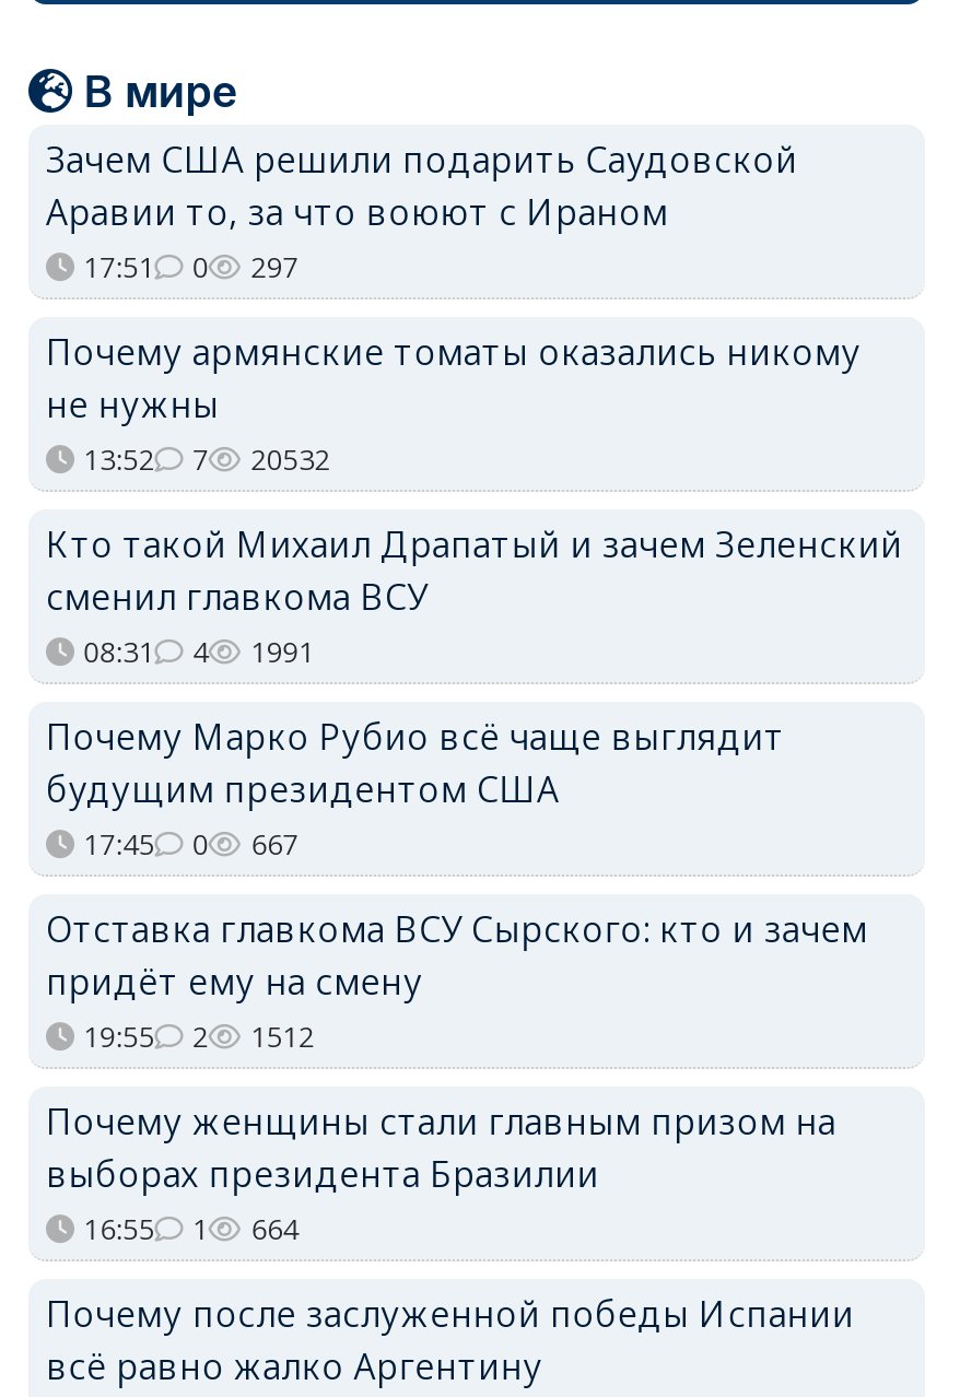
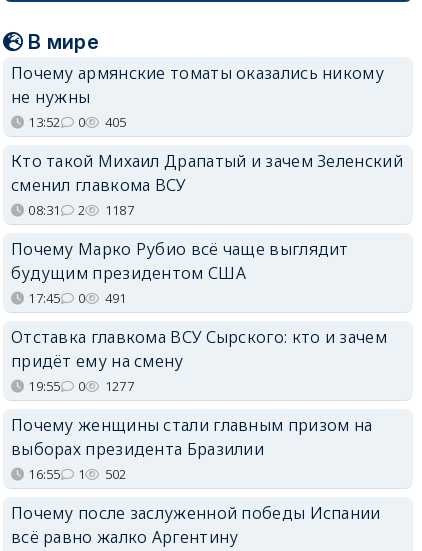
[46,135,798,286] Зачем США решили подарить Саудовской | Аравии то, за что воюют с Ираном | 17:51 | 0 | 297 -> none
[193,439,209,479] 7 -> [78,113,85,131] 0
[251,439,331,479] 20532 -> [105,113,127,131] 405
[193,632,209,671] 4 -> [78,201,85,219] 2
[251,632,315,671] 1991 -> [105,201,134,219] 1187
[84,824,299,863] 17:45 0 667 -> [28,289,127,307] 17:45 0 491
[193,1016,209,1056] 2 -> [78,377,85,395] 0
[251,1016,315,1056] 1512 -> [105,377,134,395] 1277
[84,1209,299,1248] 16:55 1 664 -> [28,465,127,483] 16:55 1 502

